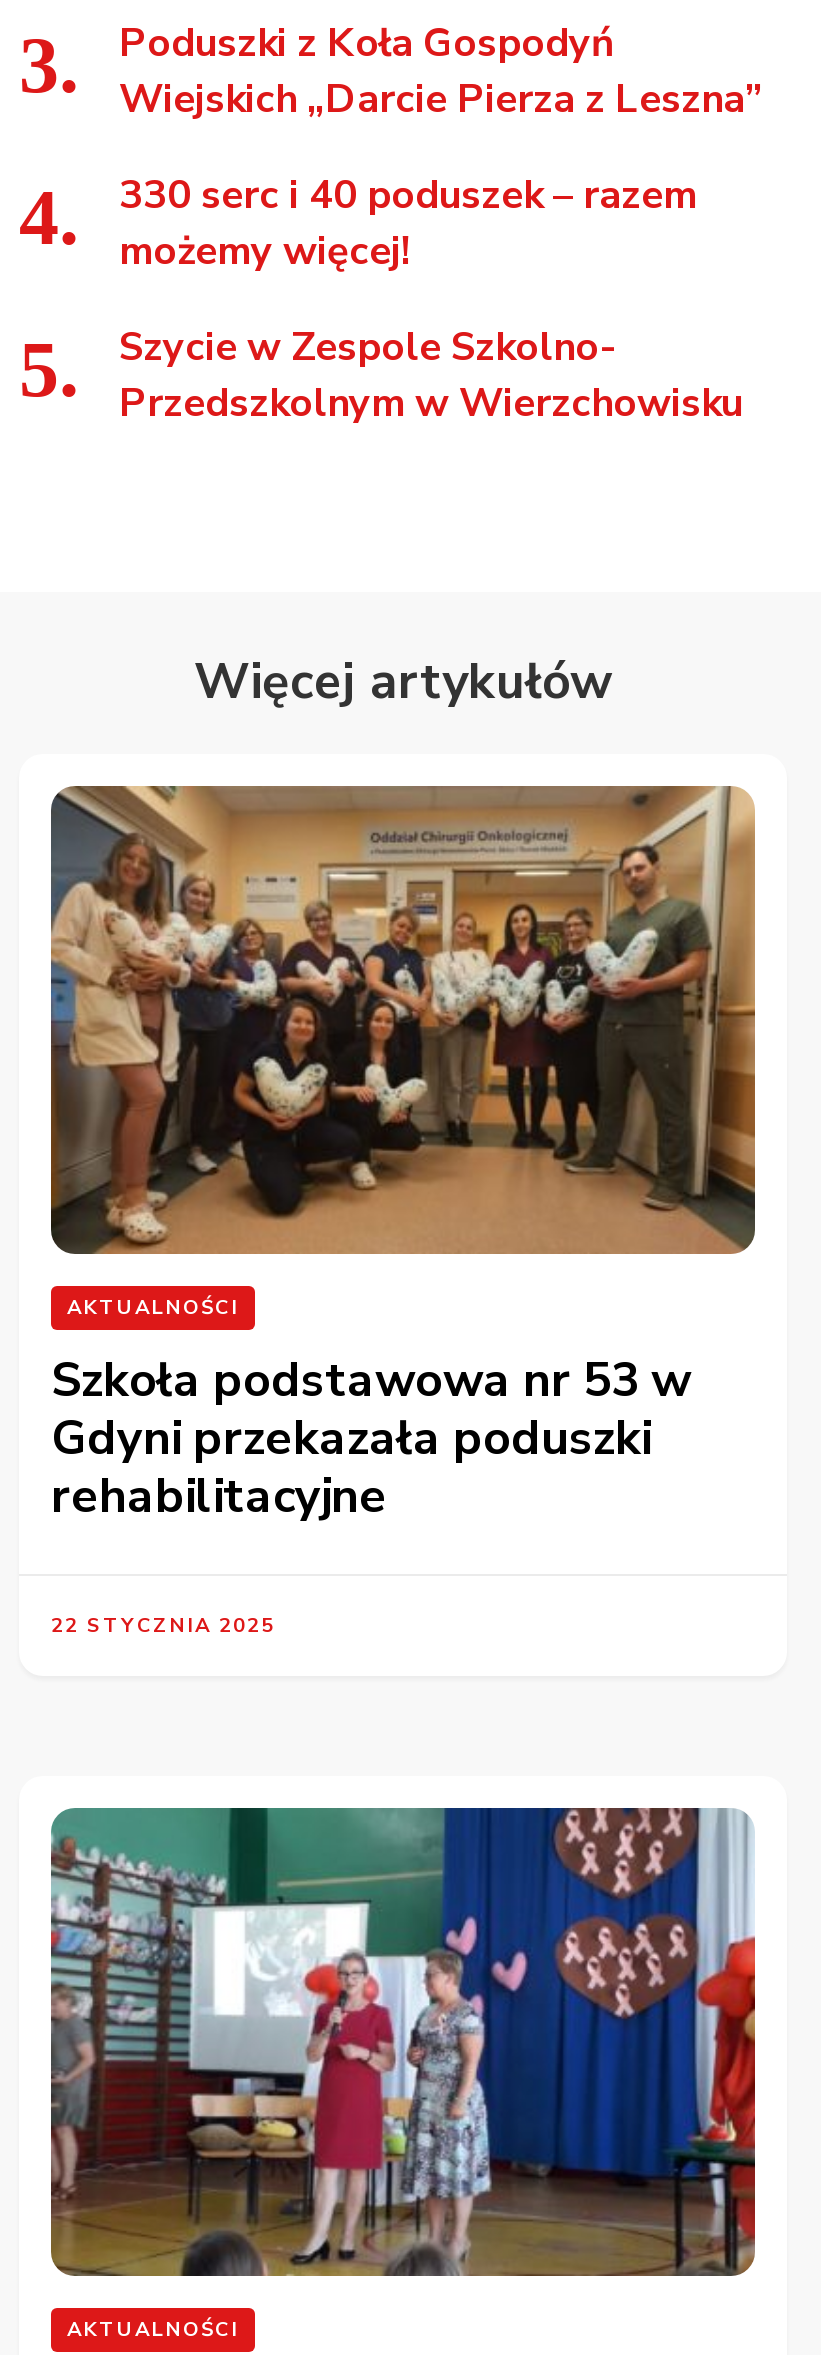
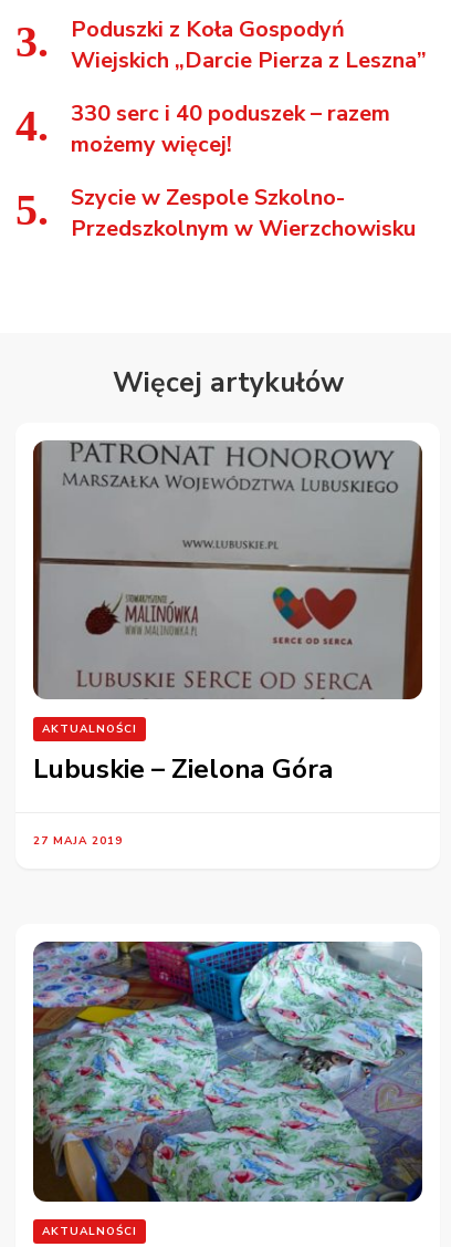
[49,785,757,1255] [image] -> [32,440,423,700] [image]
[51,1348,691,1528] Szkoła podstawowa nr 53 w | Gdyni przekazała poduszki | rehabilitacyjne -> [33,752,334,787] Lubuskie – Zielona Góra
[51,1612,275,1640] 22 STYCZNIA 2025 -> [33,834,123,849] 27 MAJA 2019
[49,1805,757,2279] [image] -> [32,941,423,1203] [image]

